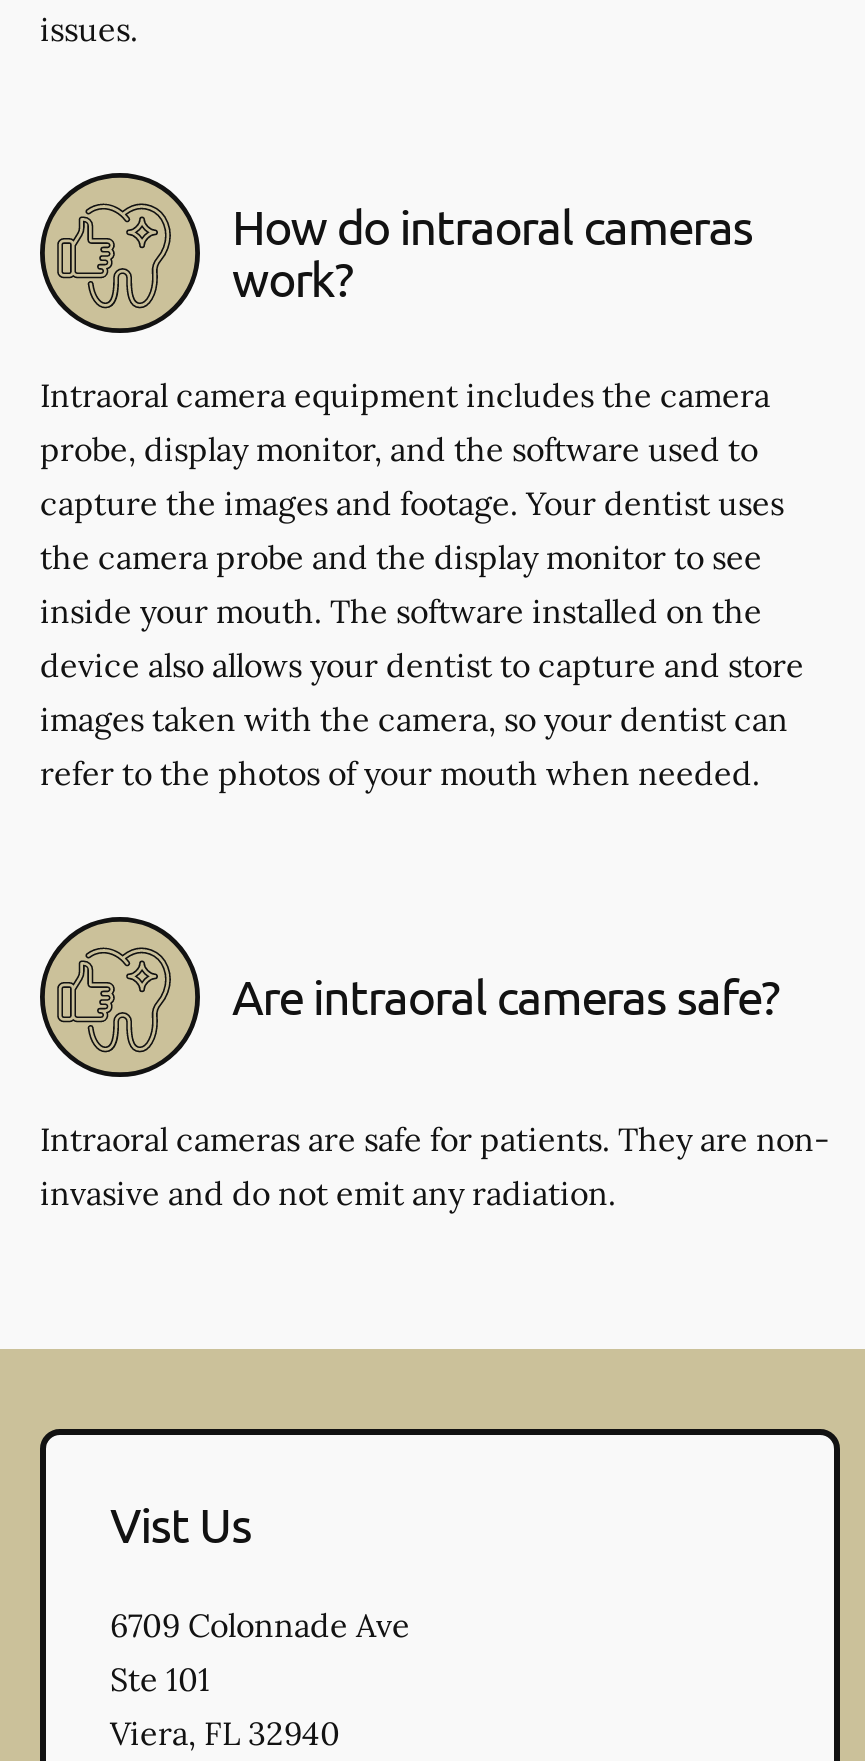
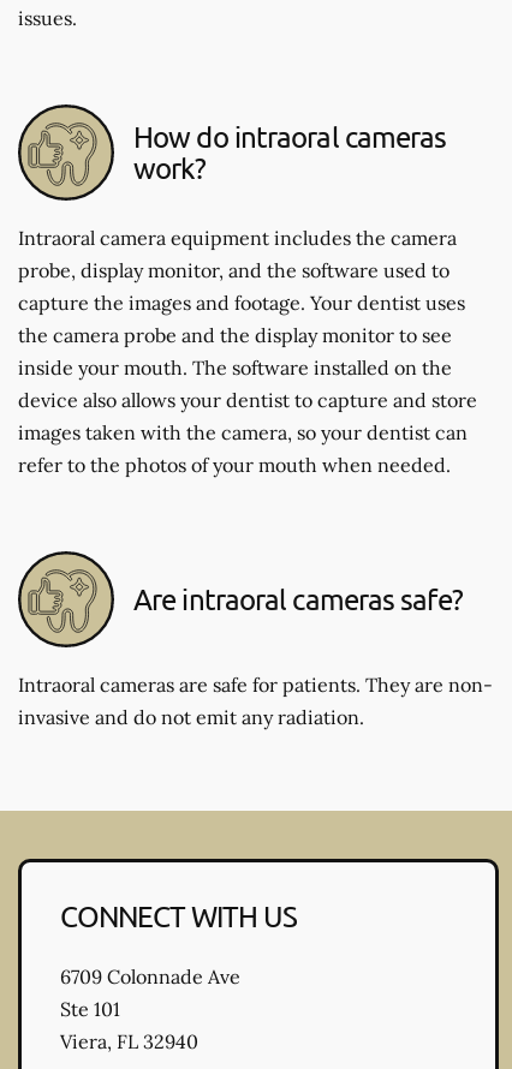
[110,1495,251,1553] Vist Us -> [60,898,297,933] CONNECT WITH US

